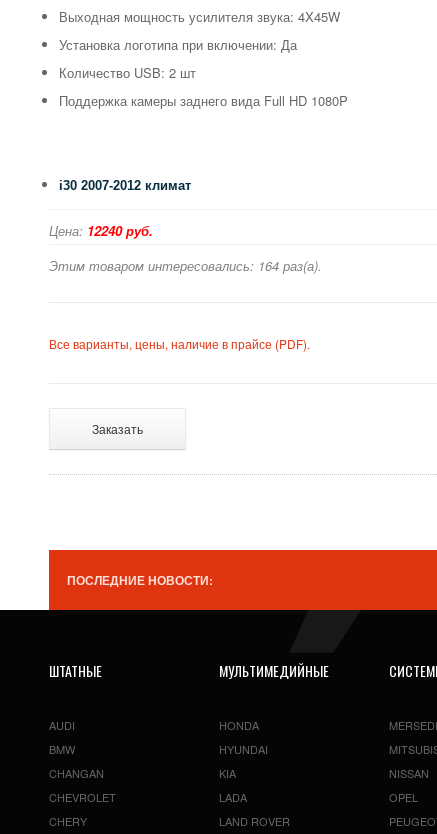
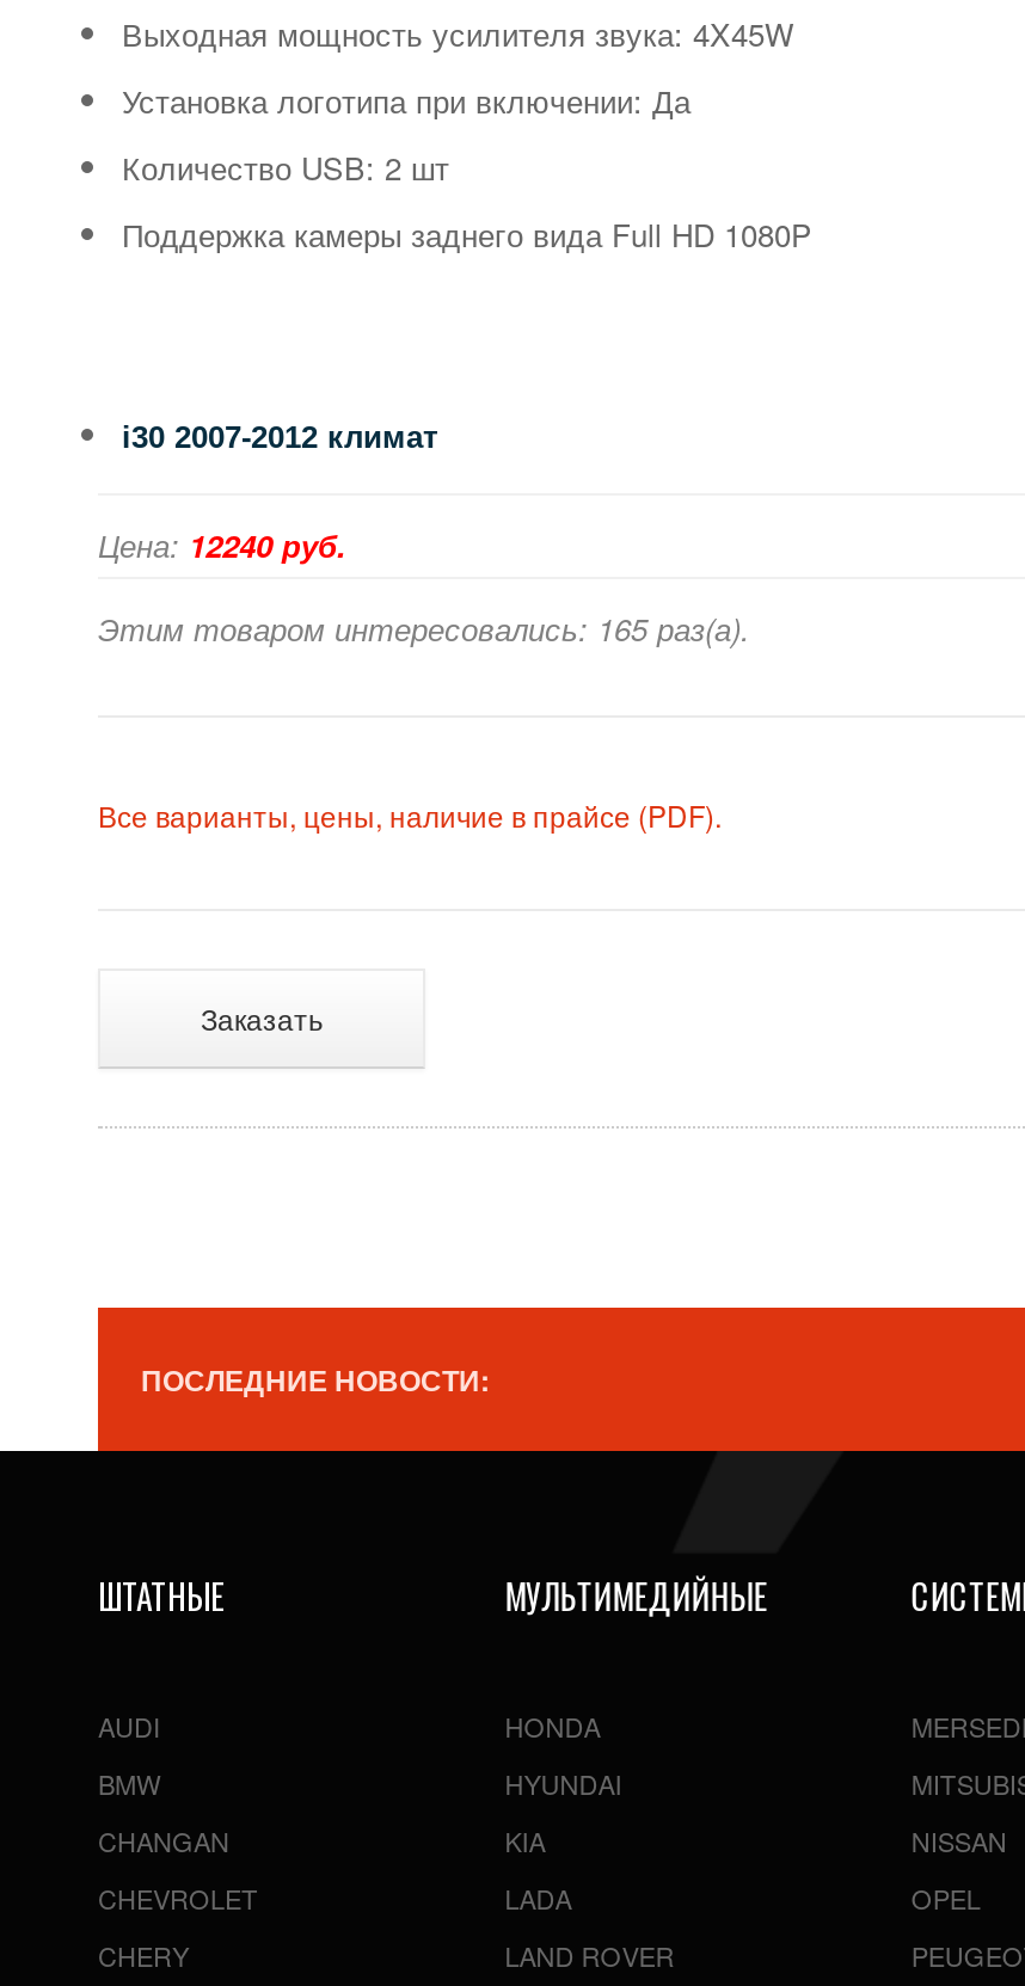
[49,256,322,275] Этим товаром интересовались: 164 раз(а). -> [98,606,750,651] Этим товаром интересовались: 165 раз(а).

